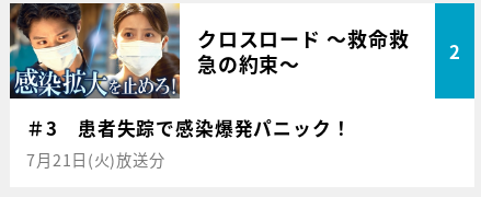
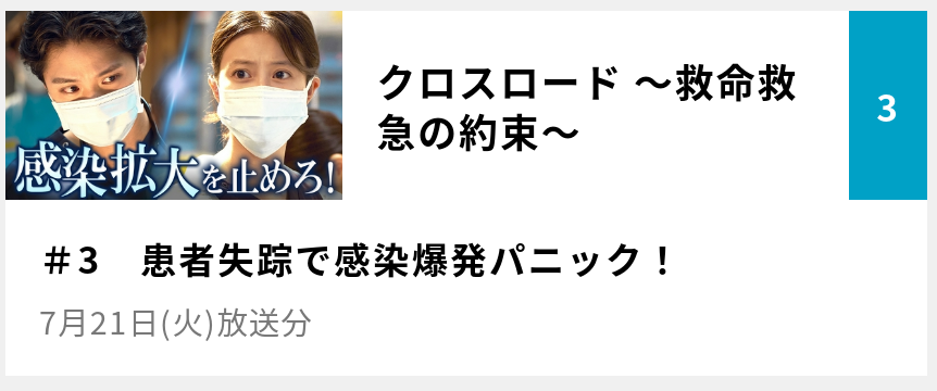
[197,24,461,64] クロスロード ～救命救 2 -> [377,52,900,132] クロスロード ～救命救 3

